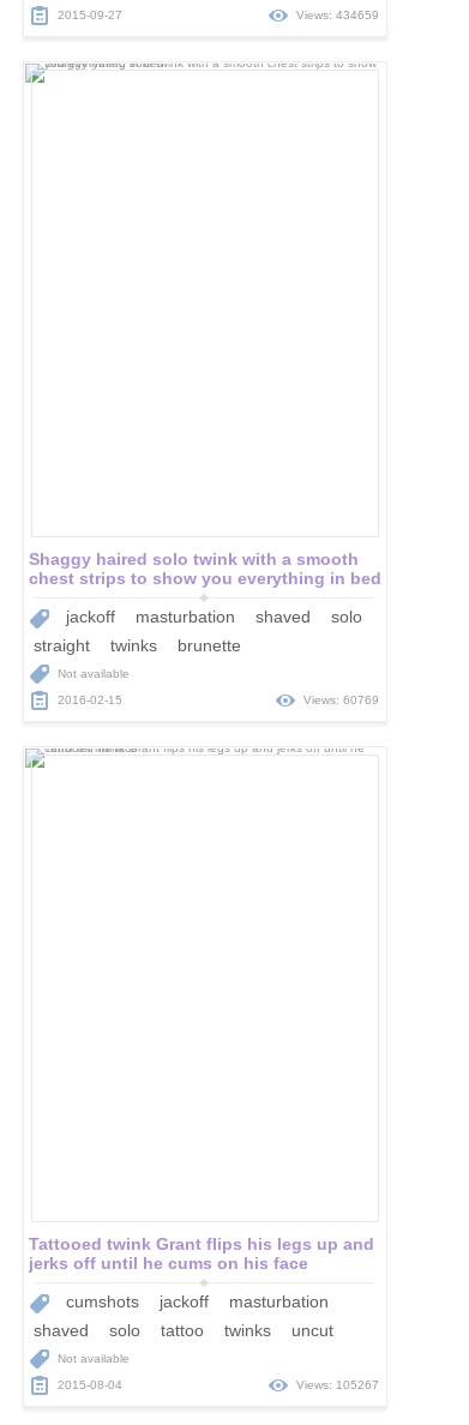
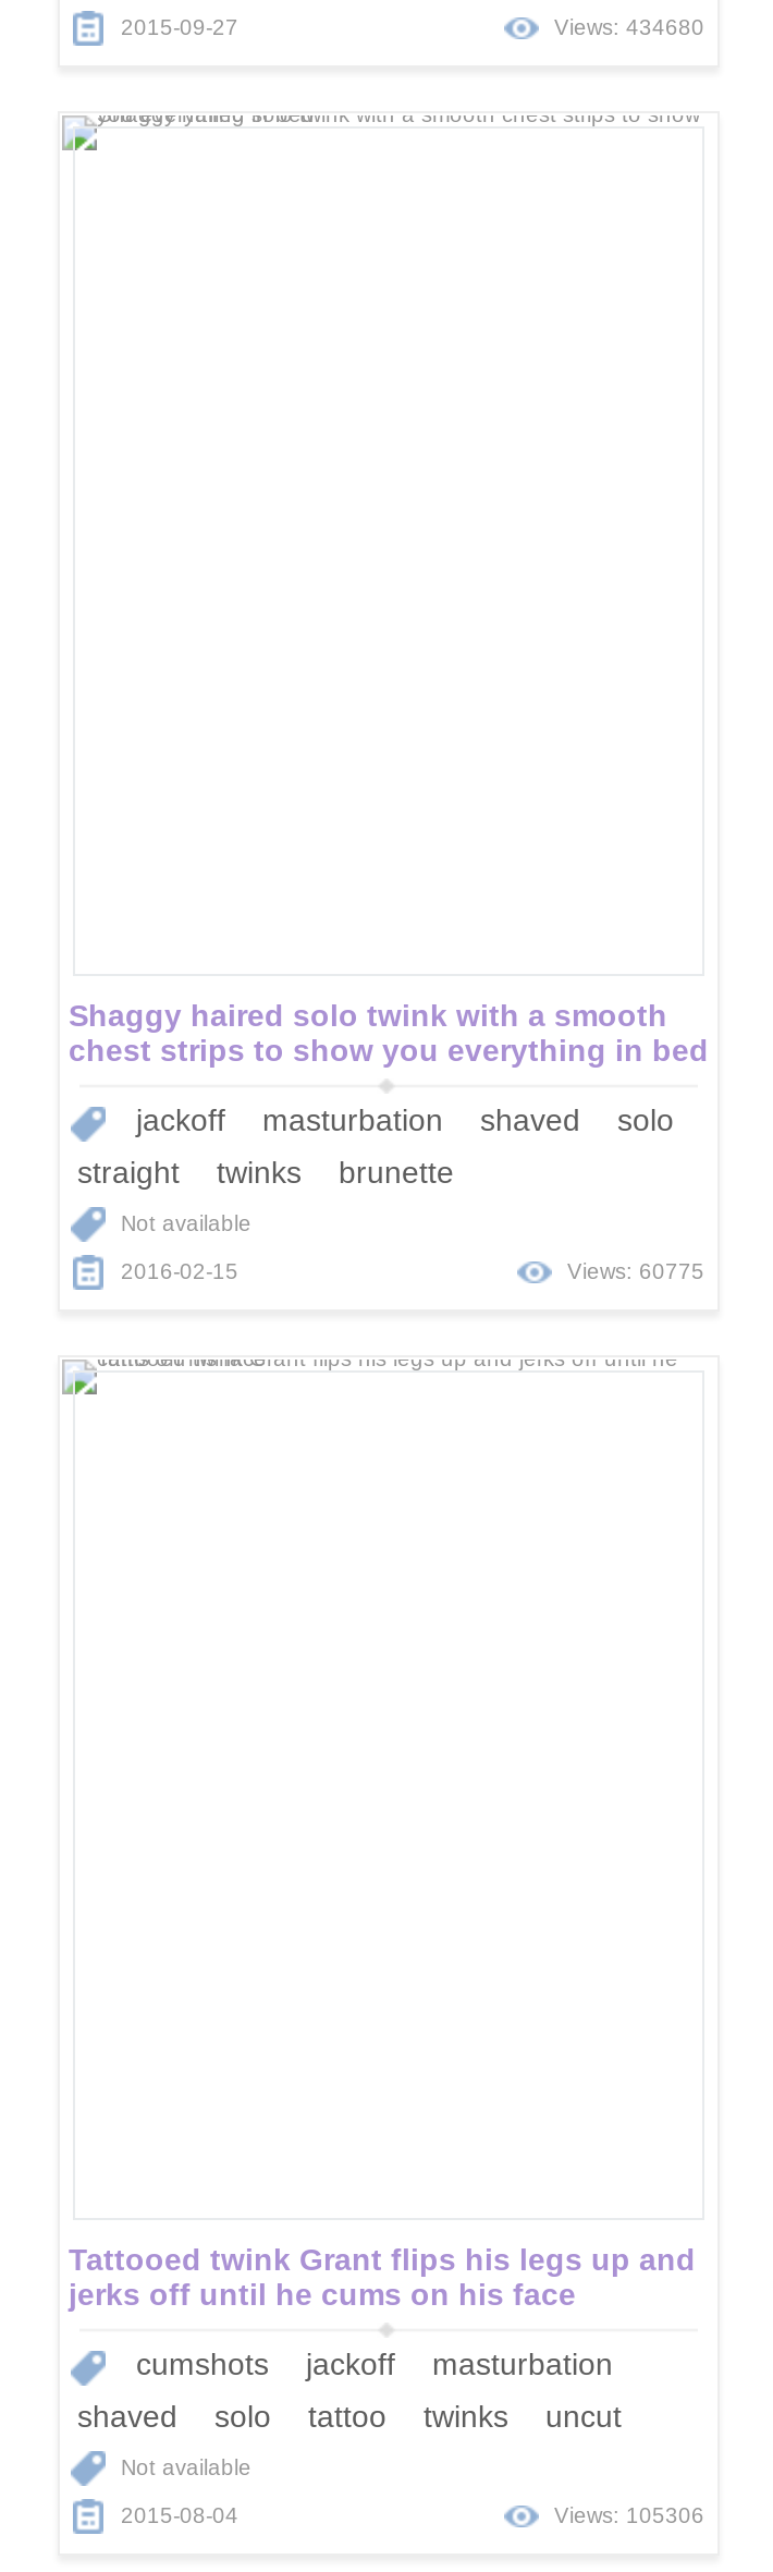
[293,8,379,22] Views: 434659 -> [548,15,704,39] Views: 434680
[300,693,379,707] Views: 60769 -> [561,1259,704,1283] Views: 60775
[293,1378,379,1391] Views: 105267 -> [548,2503,704,2527] Views: 105306

